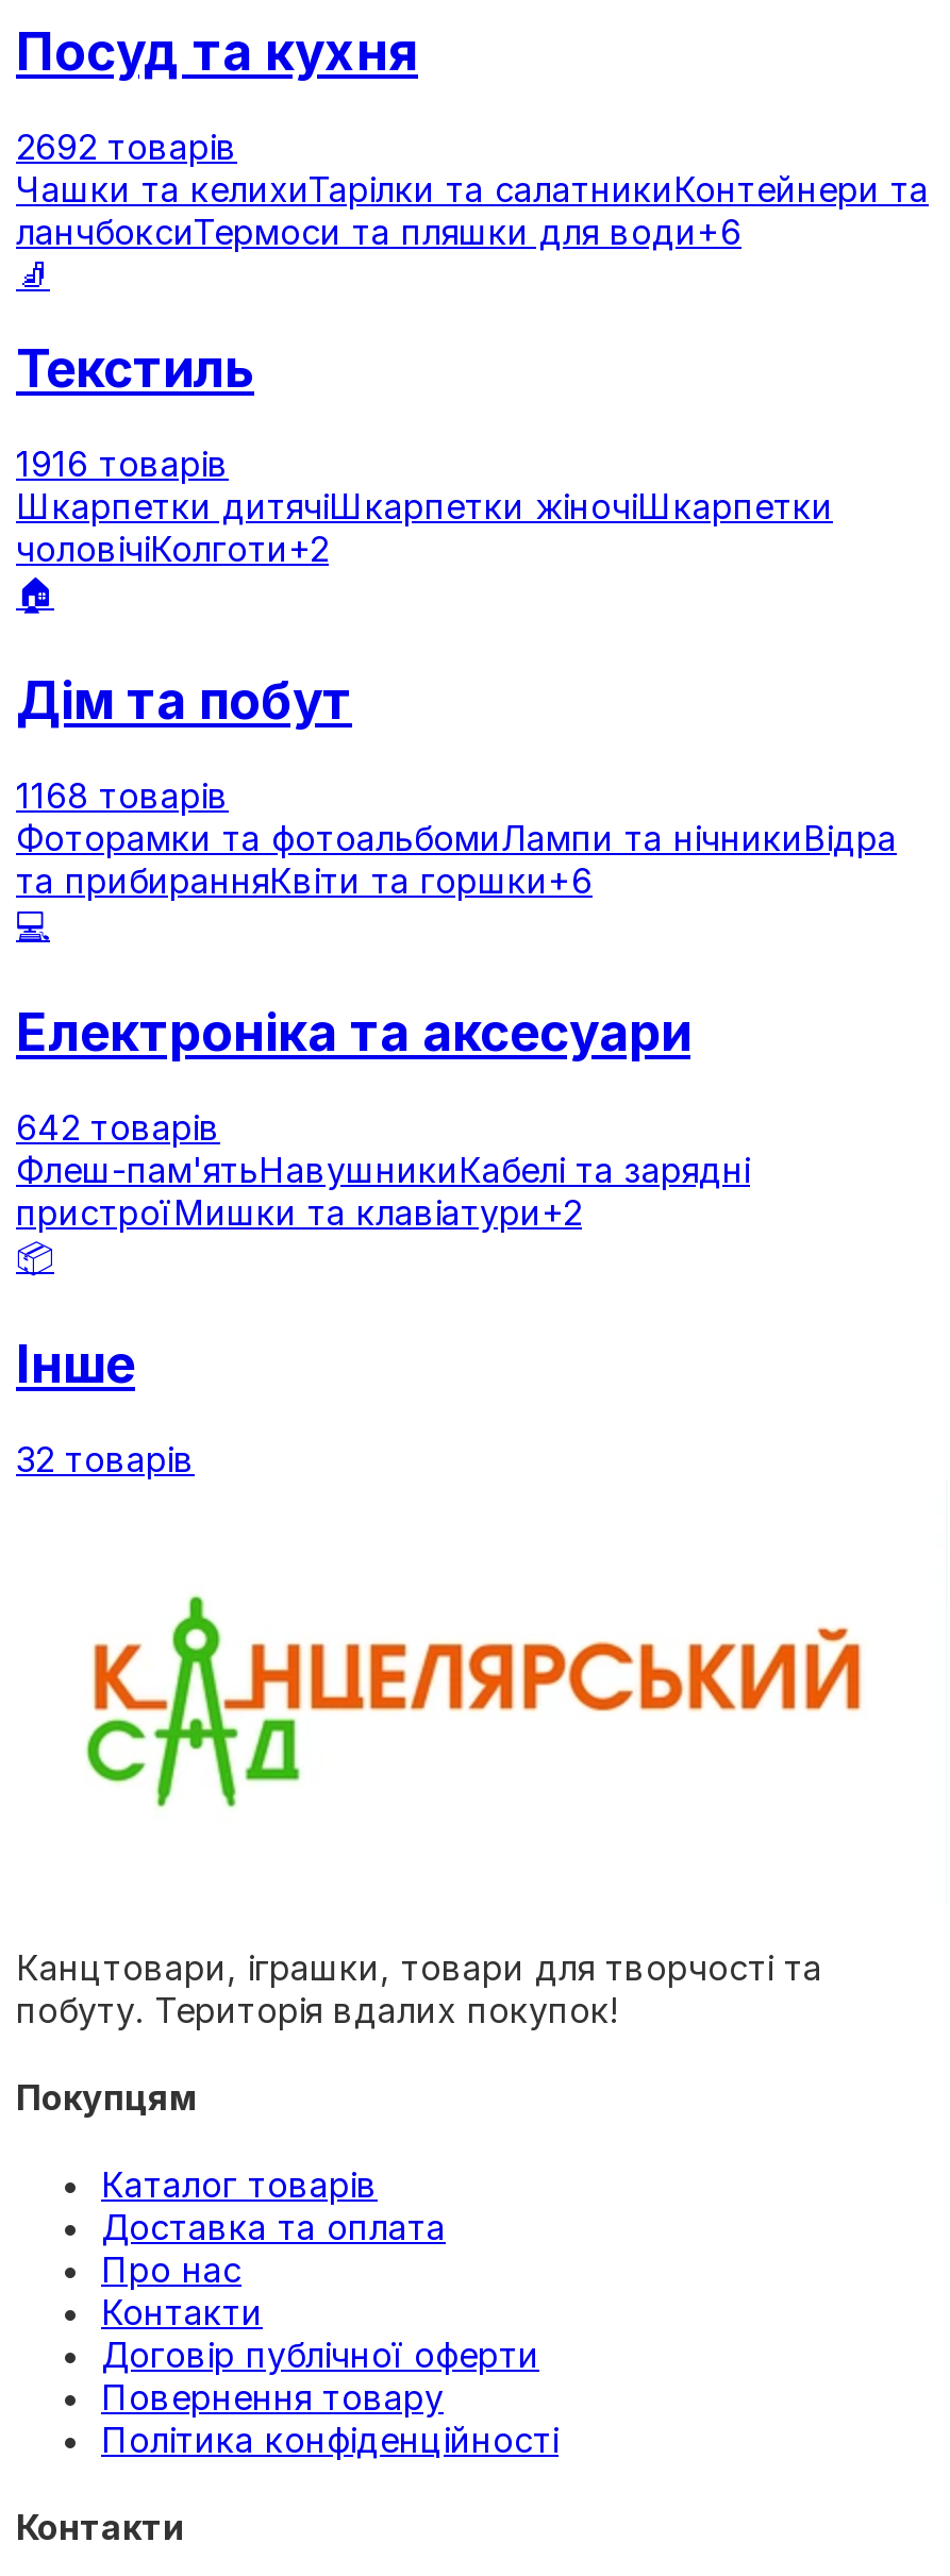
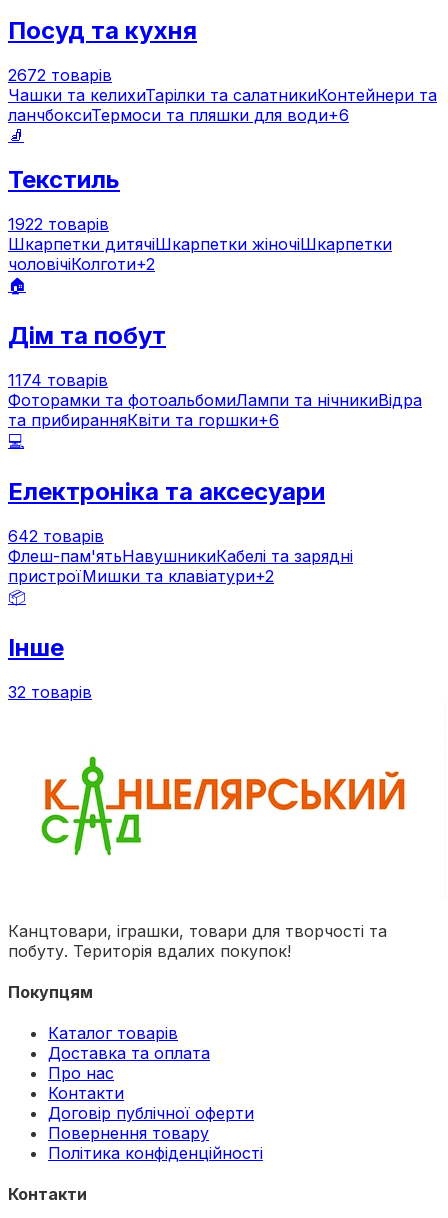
[16,126,237,169] 2692 товарів -> [8,65,112,85] 2672 товарів
[16,443,229,485] 1916 товарів -> [8,214,109,234] 1922 товарів
[16,774,229,817] 1168 товарів -> [8,370,108,390] 1174 товарів

